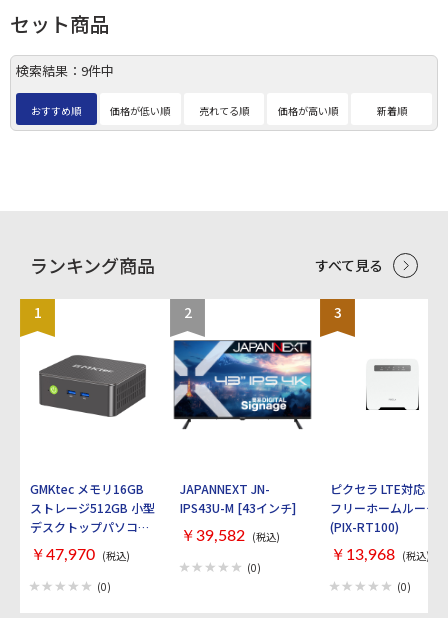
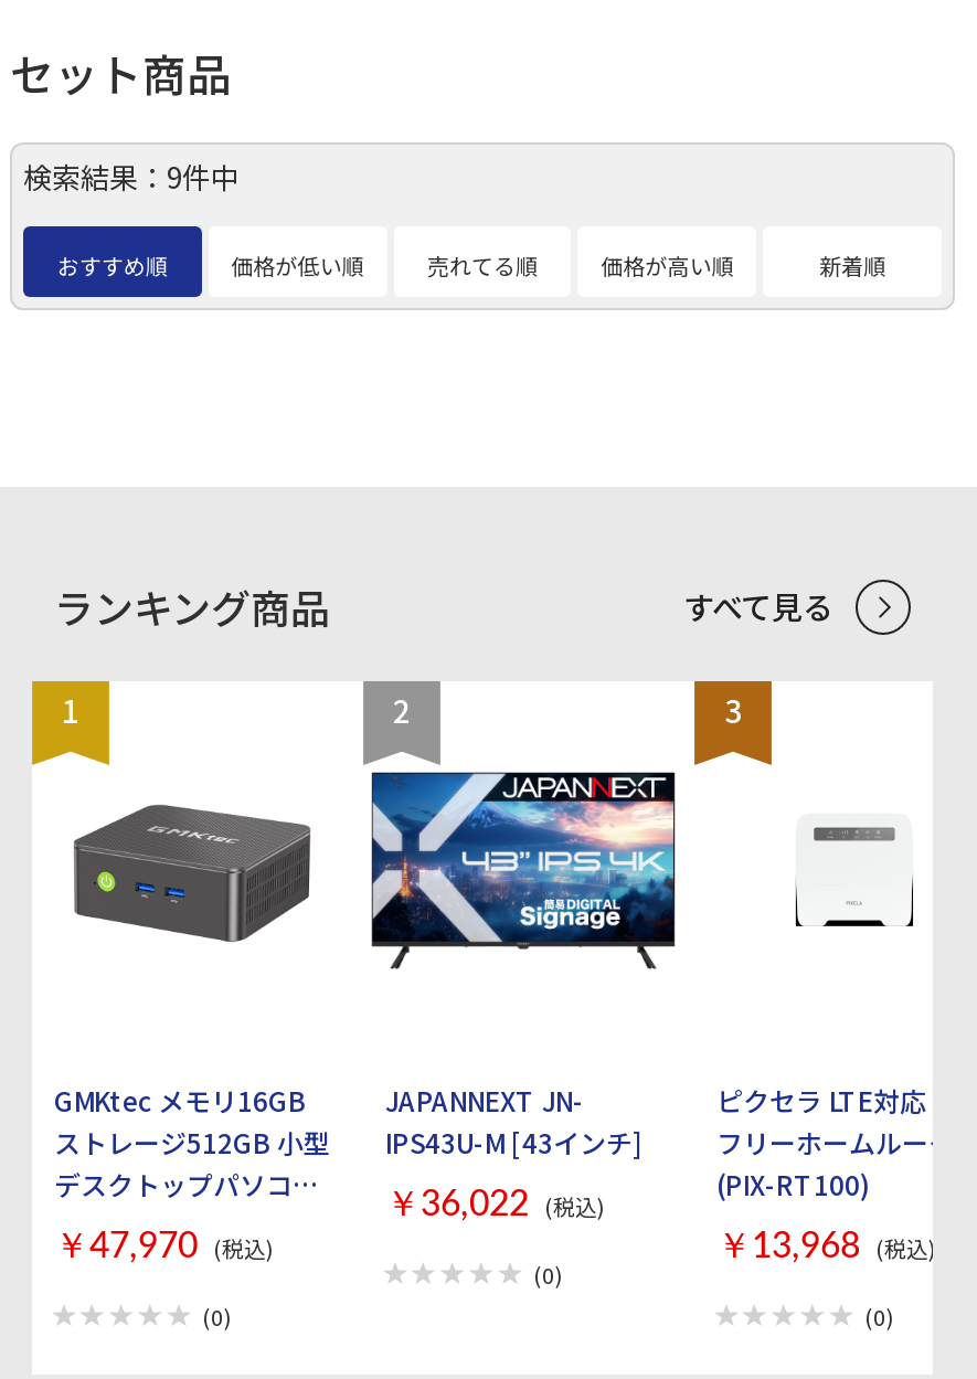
[180,528,280,544] ￥39,582 (税込) -> [385,1187,606,1222] ￥36,022 (税込)

